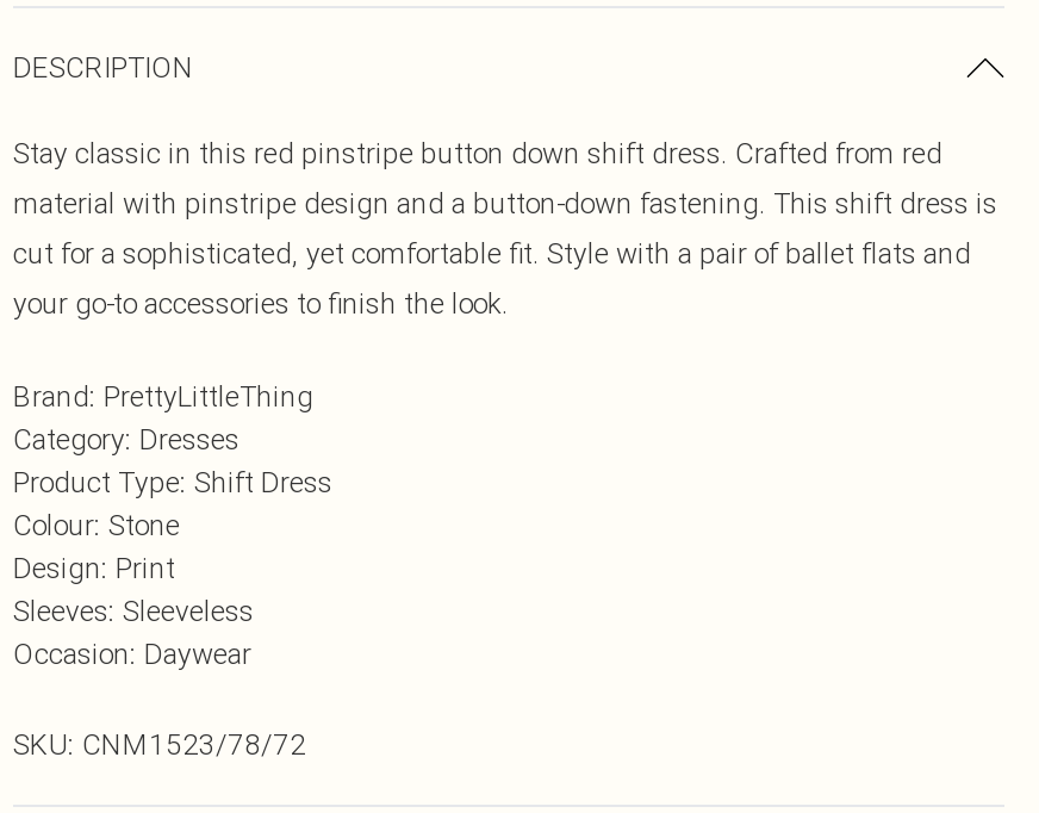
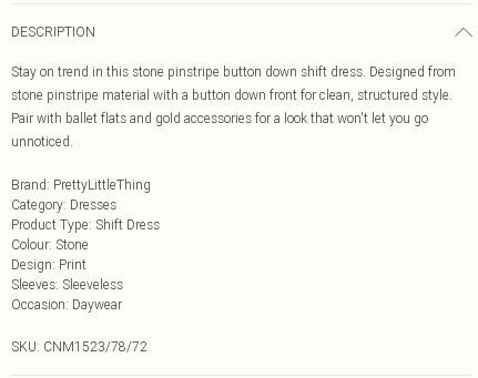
[13,135,997,321] Stay classic in this red pinstripe button down shift dress. Crafted from red | material with pinstripe design and a button-down fastening. This shift dress is | cut for a sophisticated, yet comfortable fit. Style with a pair of ballet flats and | your go-to accessories to finish the look. -> [11,63,456,150] Stay on trend in this stone pinstripe button down shift dress. Designed from | stone pinstripe material with a button down front for clean, structured style. | Pair with ballet flats and gold accessories for a look that won't let you go | unnoticed.

